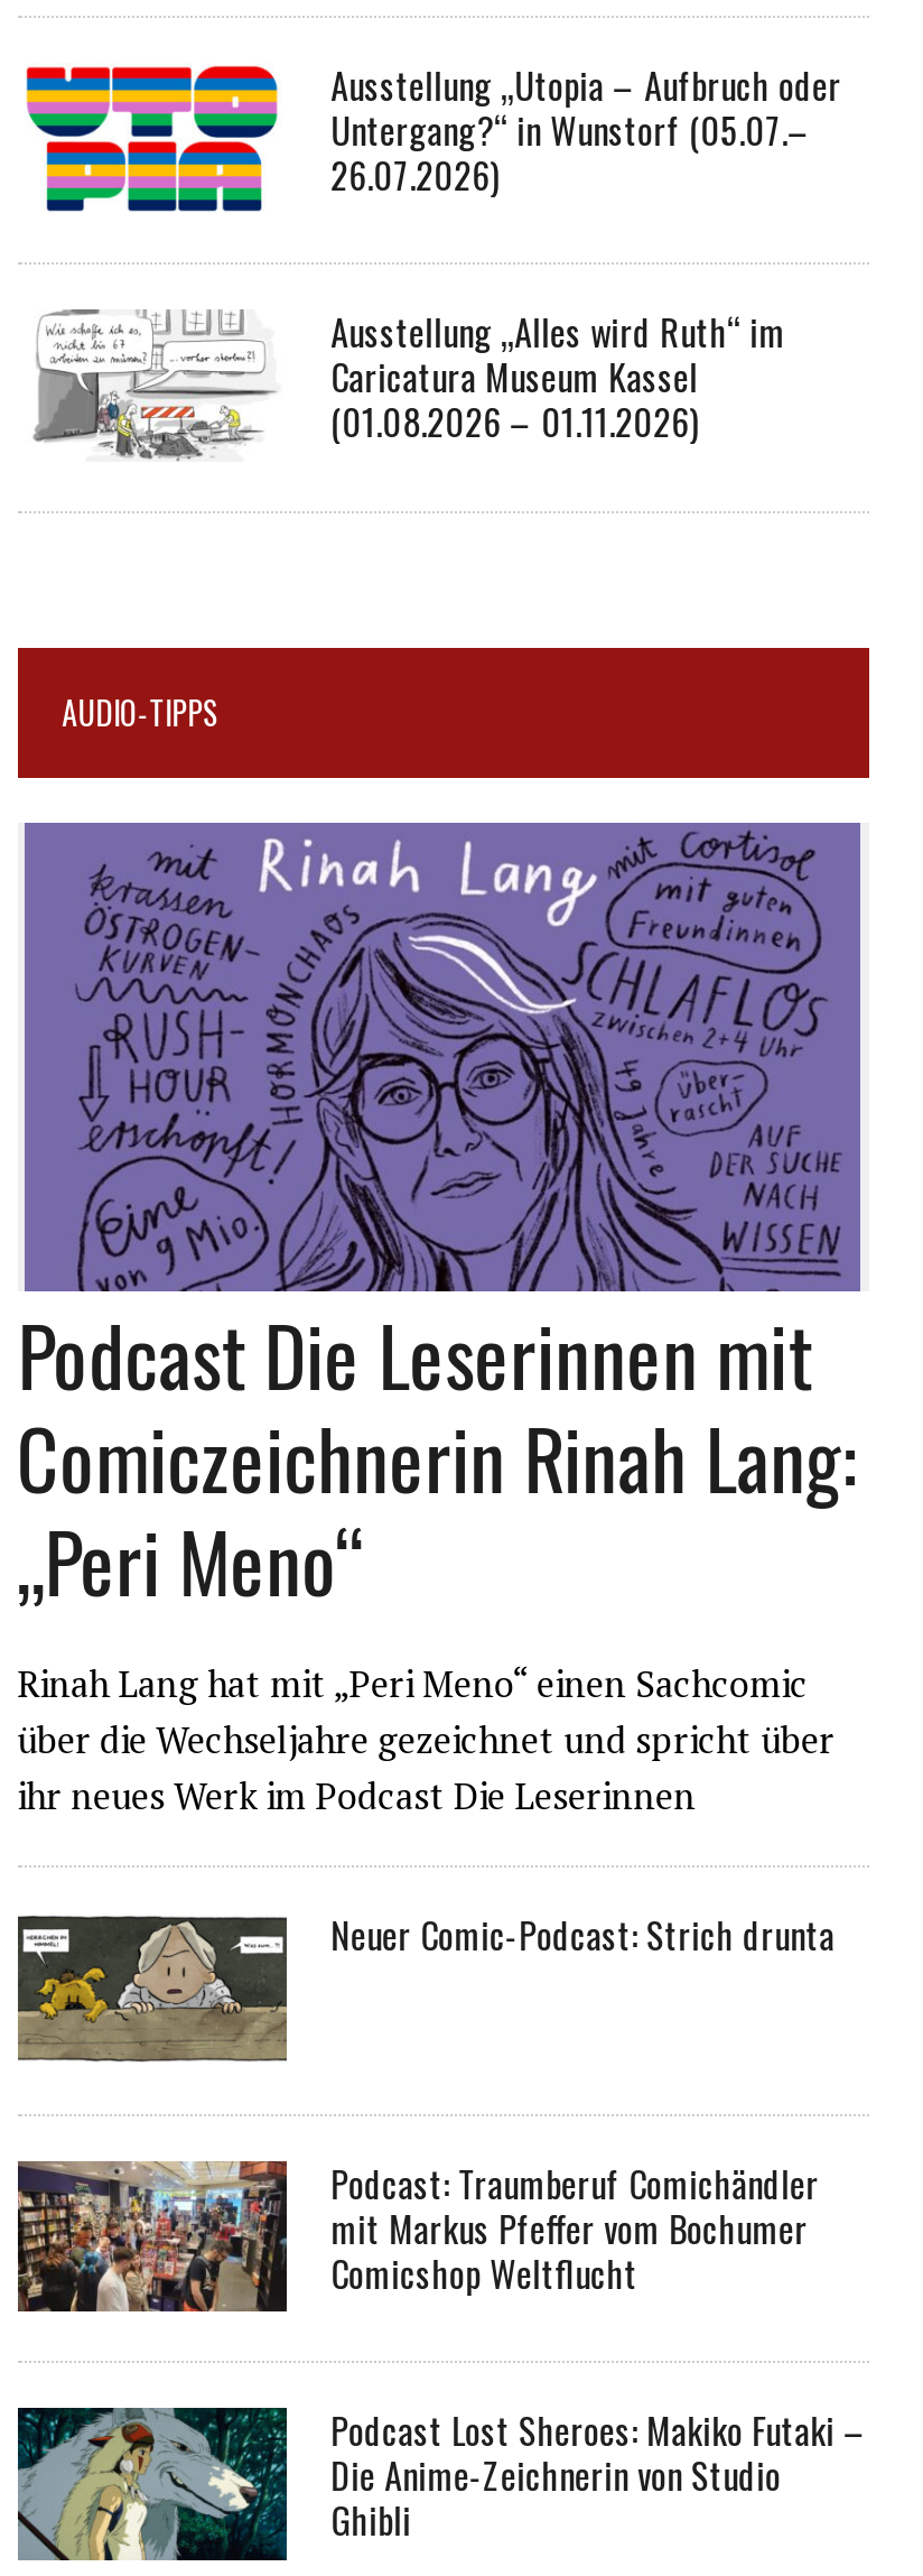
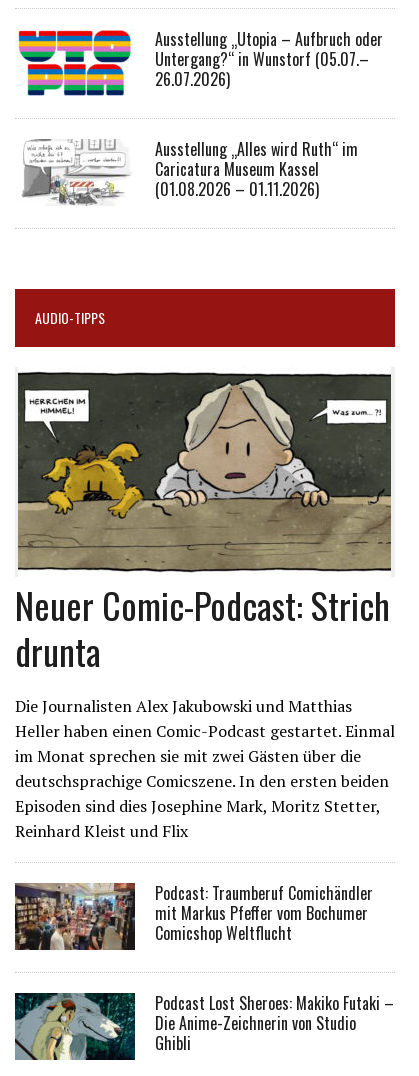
[22,821,863,1280] [image] -> [17,367,392,535] [image]
[17,1295,857,1963] Podcast Die Leserinnen mit | Comiczeichnerin Rinah Lang: | „Peri Meno“ | Rinah Lang hat mit „Peri Meno“ einen Sachcomic | über die Wechseljahre gezeichnet und spricht über | ihr neues Werk im Podcast Die Leserinnen | Neuer Comic-Podcast: Strich drunta -> [15,578,395,842] Neuer Comic-Podcast: Strich | drunta | Die Journalisten Alex Jakubowski und Matthias | Heller haben einen Comic-Podcast gestartet. Einmal | im Monat sprechen sie mit zwei Gästen über die | deutschsprachige Comicszene. In den ersten beiden | Episoden sind dies Josephine Mark, Moritz Stetter, | Reinhard Kleist und Flix

